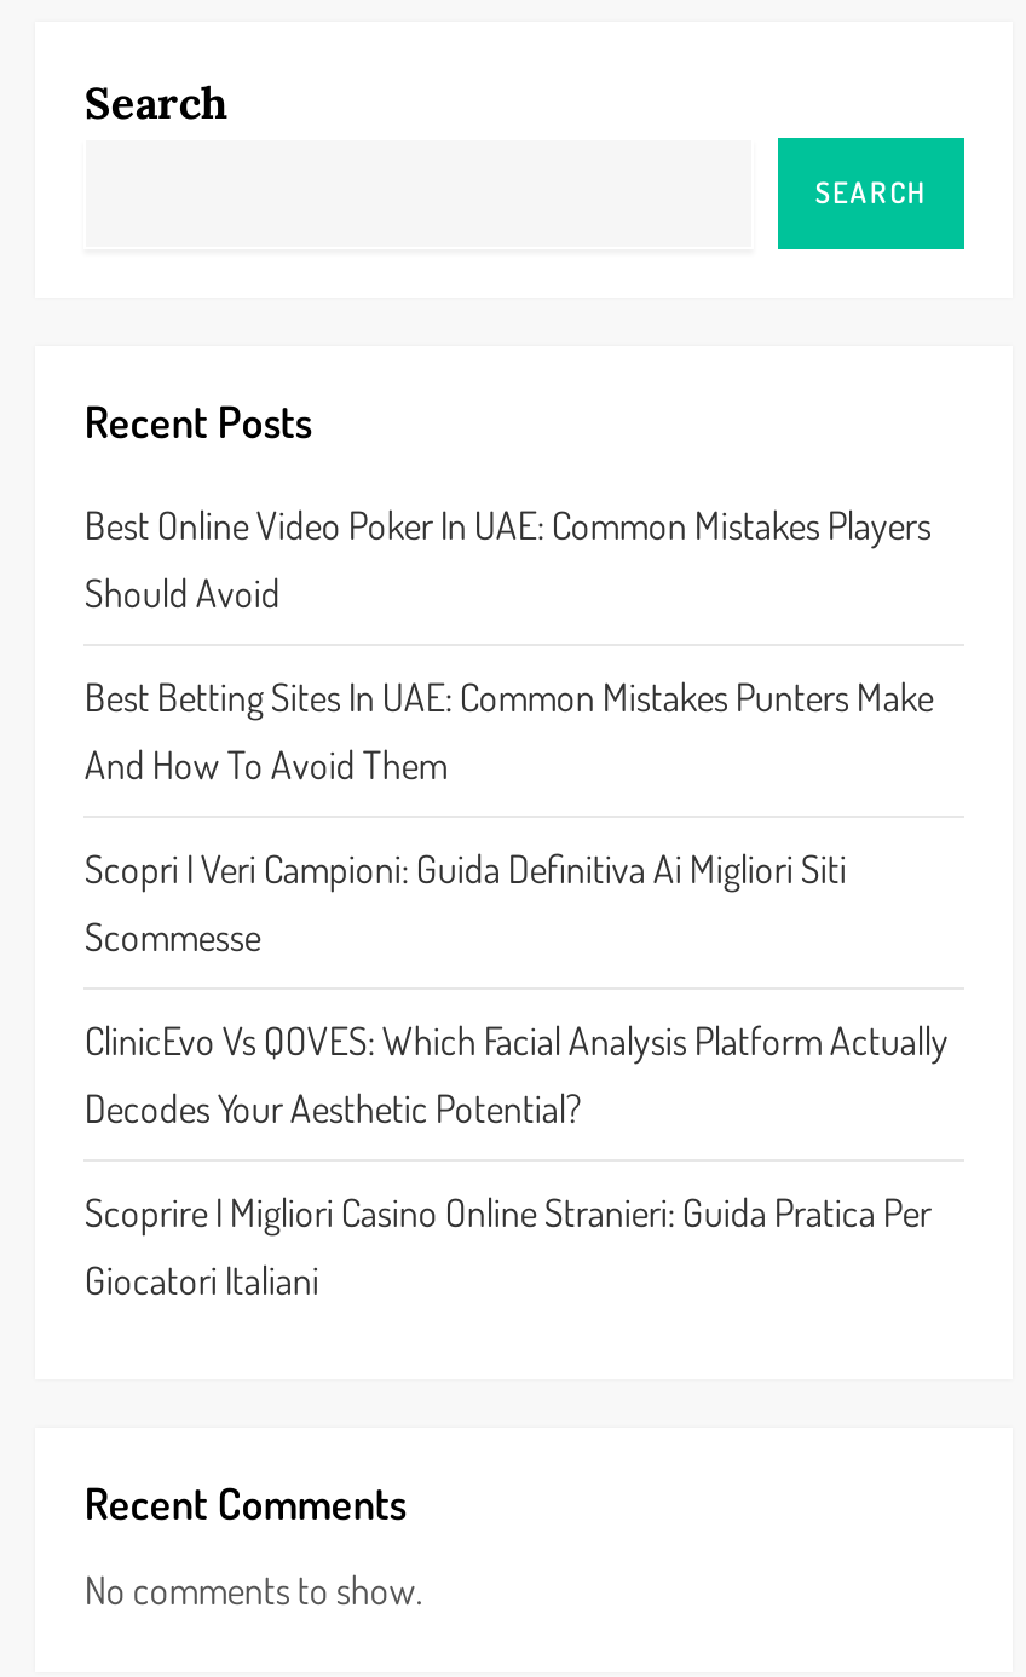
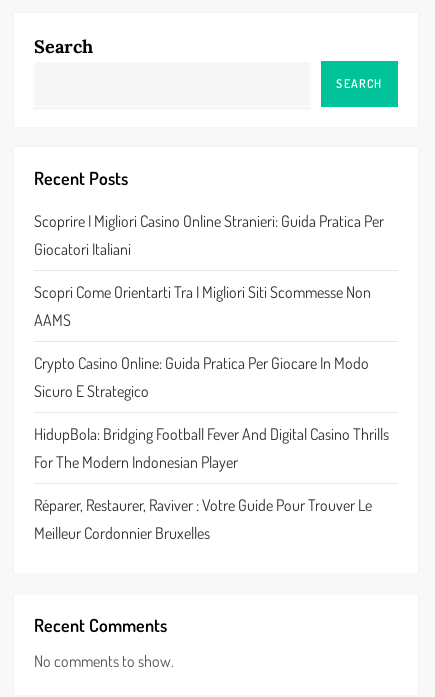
[84,501,948,1133] Best Online Video Poker In UAE: Common Mistakes Players | Should Avoid | Best Betting Sites In UAE: Common Mistakes Punters Make | And How To Avoid Them | Scopri I Veri Campioni: Guida Definitiva Ai Migliori Siti | Scommesse | ClinicEvo Vs QOVES: Which Facial Analysis Platform Actually | Decodes Your Aesthetic Potential? -> none
moved [84,1188,931,1304] -> [34,211,384,259]: Scoprire I Migliori Casino Online Stranieri: Guida Pratica Per | Giocatori Italiani
none -> [34,282,389,543] Scopri Come Orientarti Tra I Migliori Siti Scommesse Non | AAMS | Crypto Casino Online: Guida Pratica Per Giocare In Modo | Sicuro E Strategico | HidupBola: Bridging Football Fever And Digital Casino Thrills | For The Modern Indonesian Player | Réparer, Restaurer, Raviver : Votre Guide Pour Trouver Le | Meilleur Cordonnier Bruxelles

